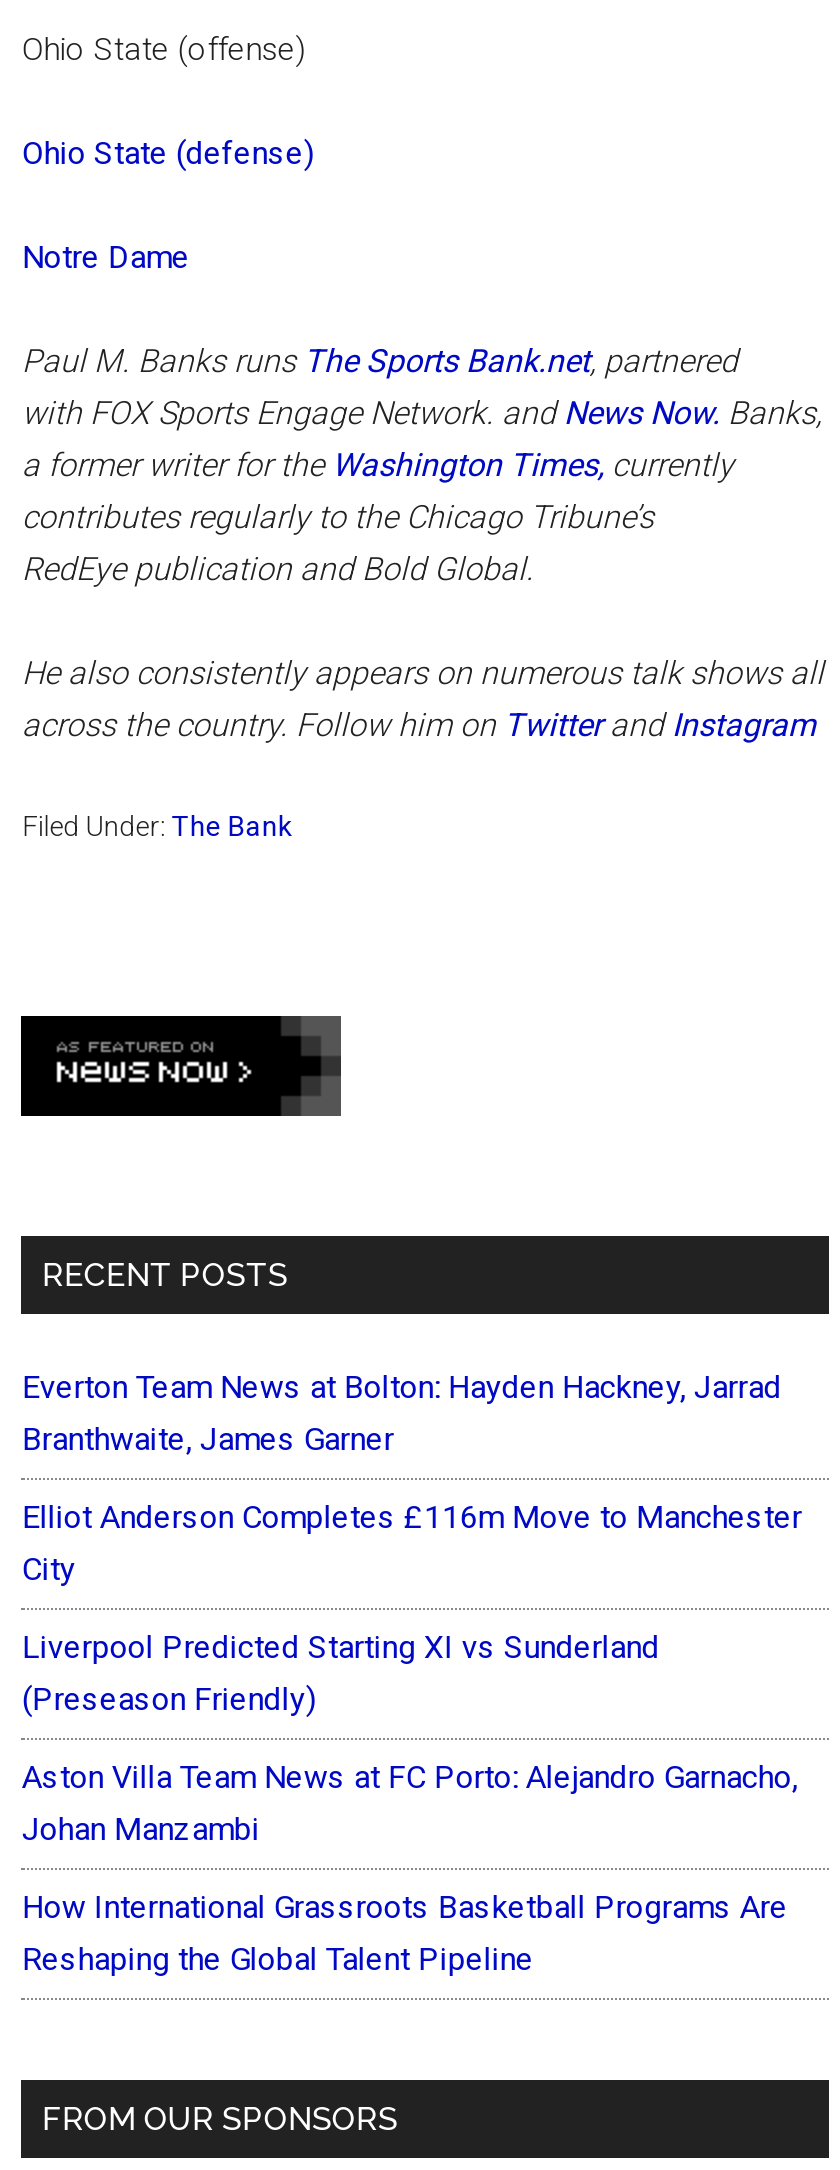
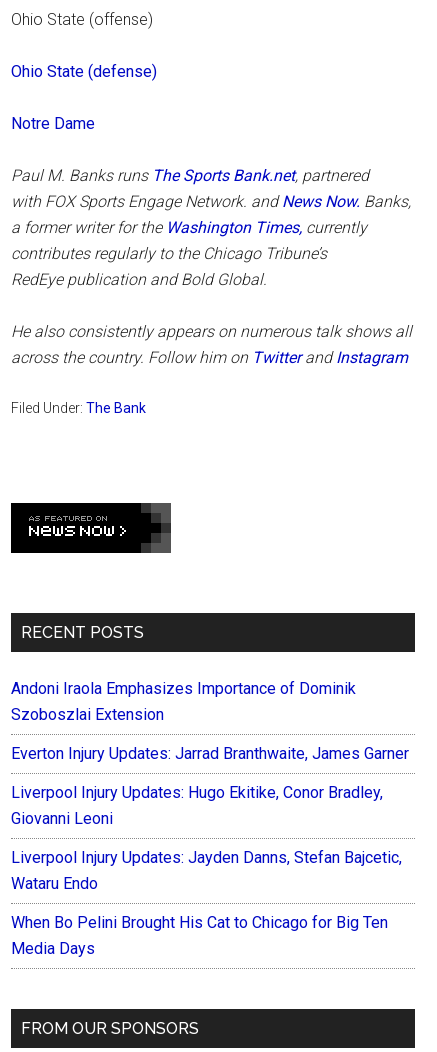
[22,1369,782,1459] Everton Team News at Bolton: Hayden Hackney, Jarrad | Branthwaite, James Garner -> [11,679,356,724] Andoni Iraola Emphasizes Importance of Dominik | Szoboszlai Extension
[22,1499,802,1589] Elliot Anderson Completes £116m Move to Manchester | City -> [11,744,409,763] Everton Injury Updates: Jarrad Branthwaite, James Garner
[22,1629,660,1719] Liverpool Predicted Starting XI vs Sunderland | (Preseason Friendly) -> [11,783,383,828] Liverpool Injury Updates: Hugo Ekitike, Conor Bradley, | Giovanni Leoni
[22,1759,798,1849] Aston Villa Team News at FC Porto: Alejandro Garnacho, | Johan Manzambi -> [11,848,402,893] Liverpool Injury Updates: Jayden Danns, Stefan Bajcetic, | Wataru Endo
[22,1889,788,1979] How International Grassroots Basketball Programs Are | Reshaping the Global Talent Pipeline -> [11,913,388,958] When Bo Pelini Brought His Cat to Chicago for Big Ten | Media Days

